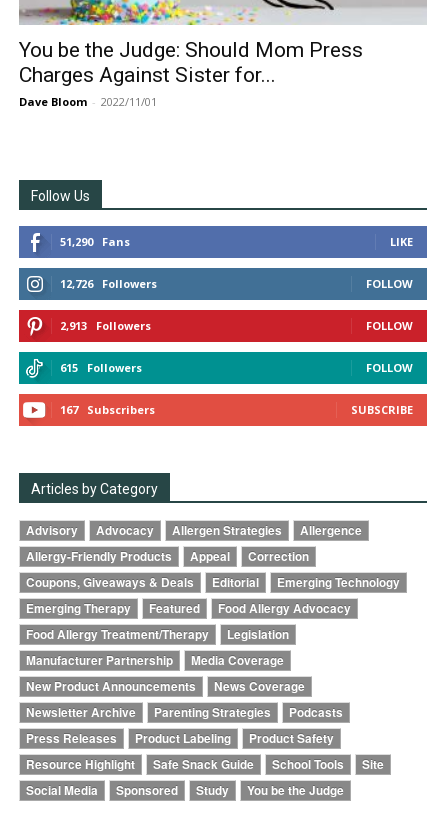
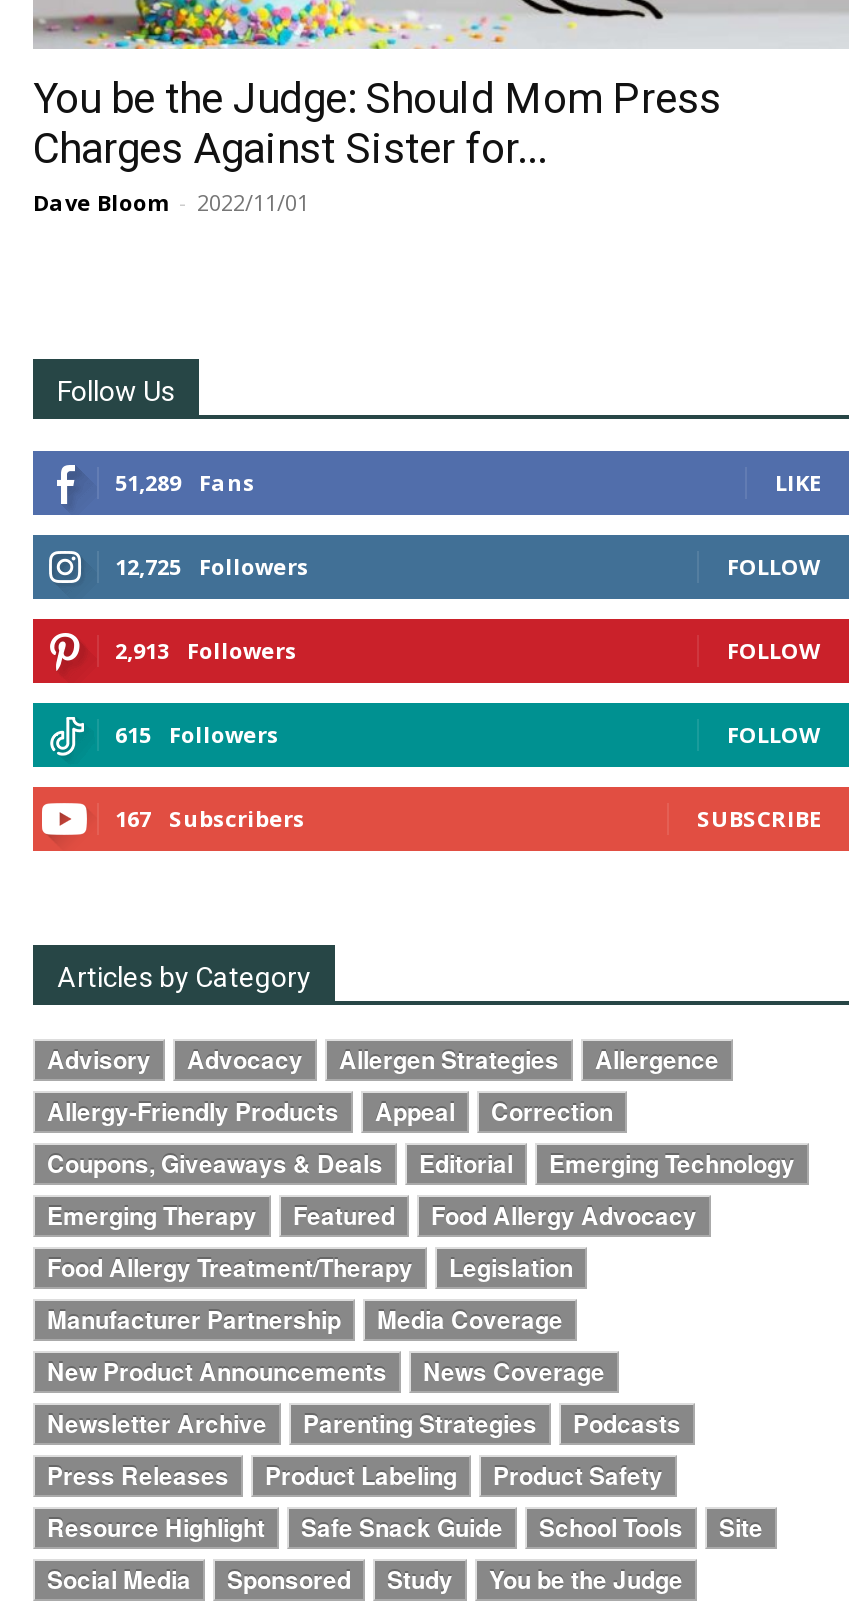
[60,233,130,248] 51,290 Fans -> [115,467,255,497] 51,289 Fans
[60,275,157,290] 12,726 Followers -> [115,551,309,581] 12,725 Followers

